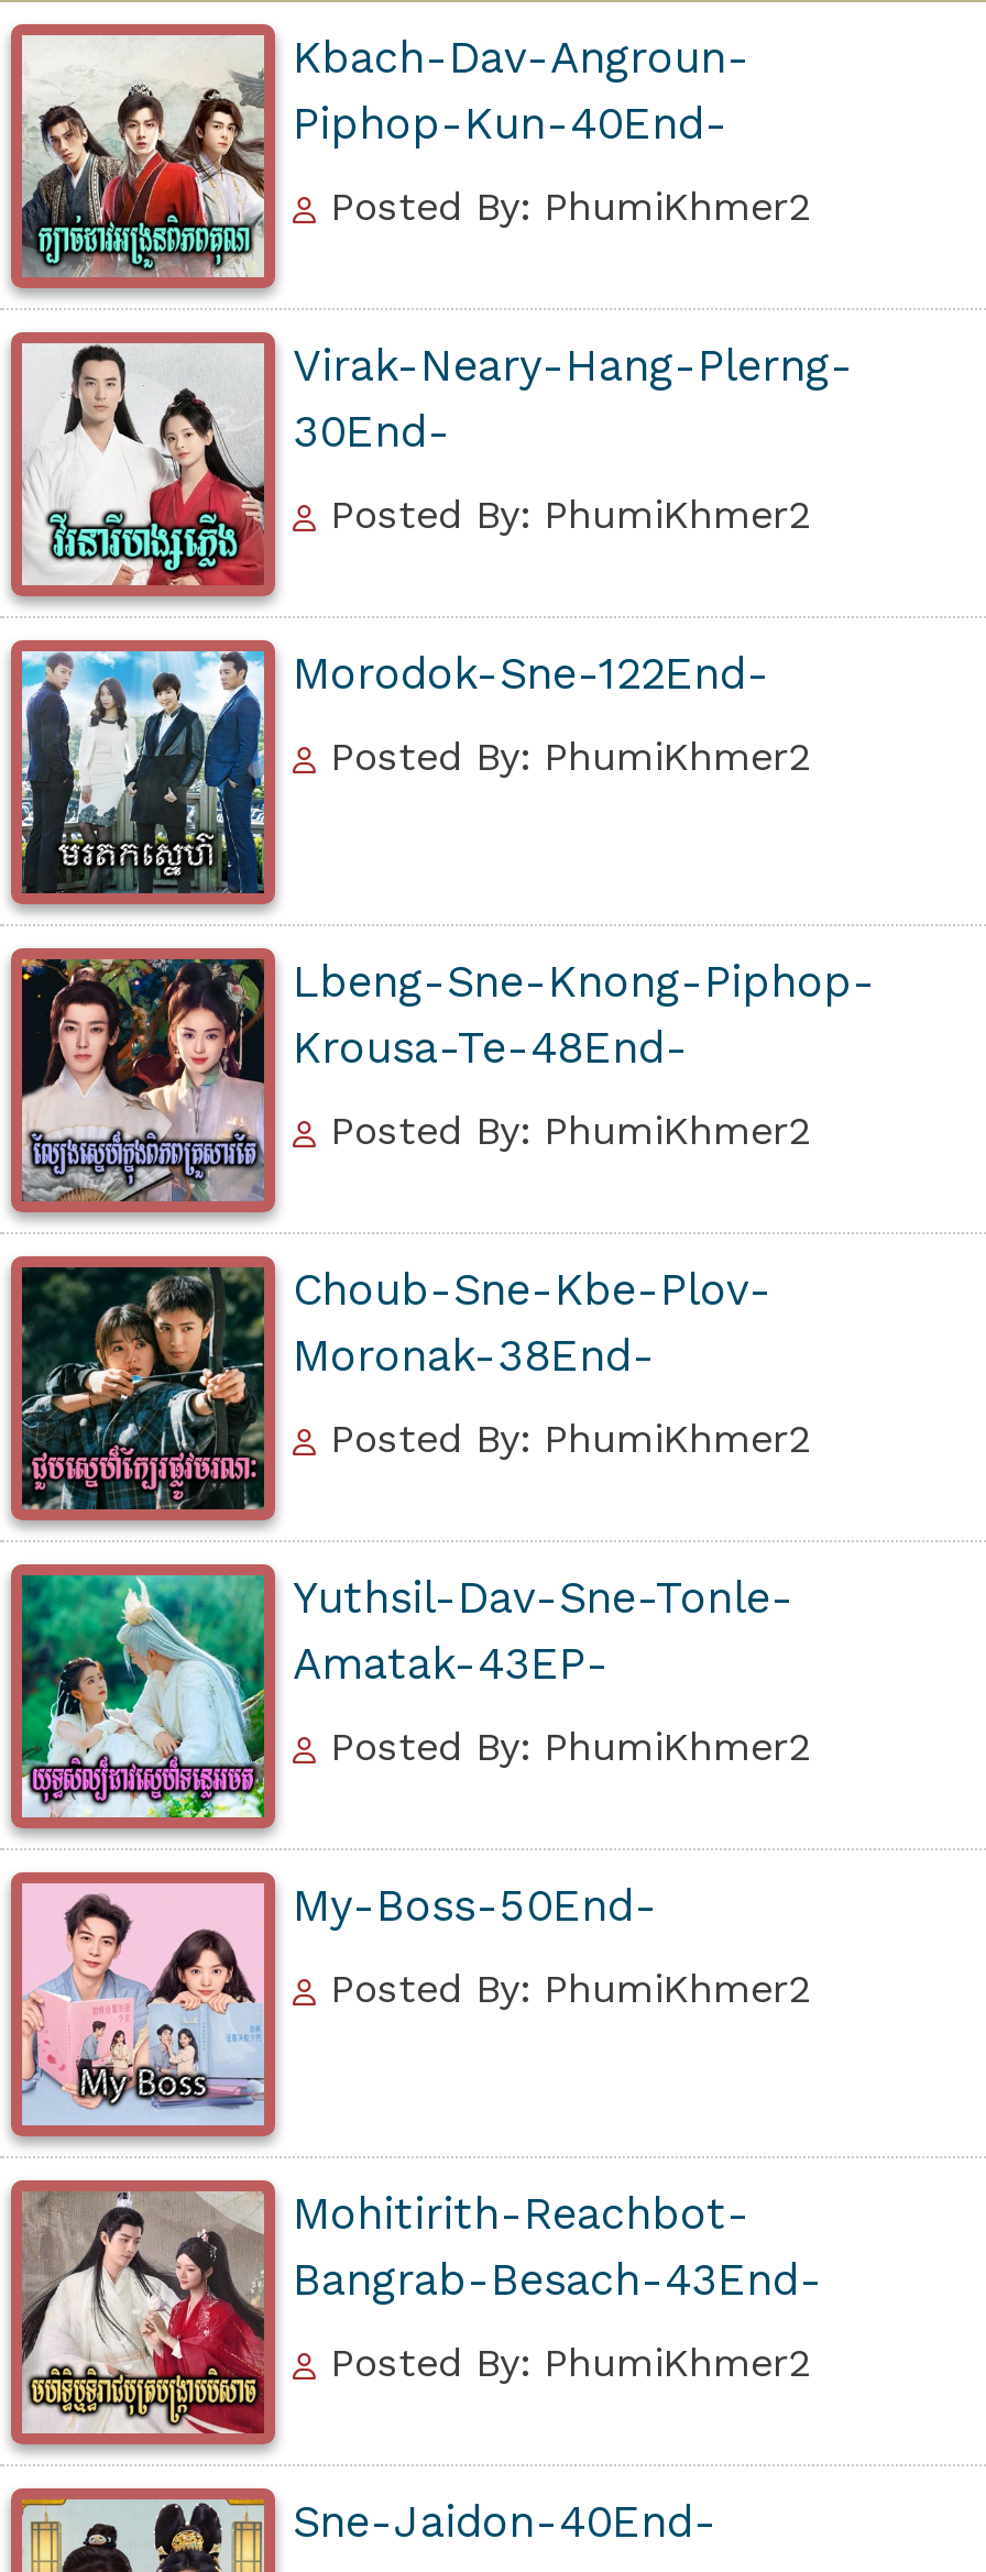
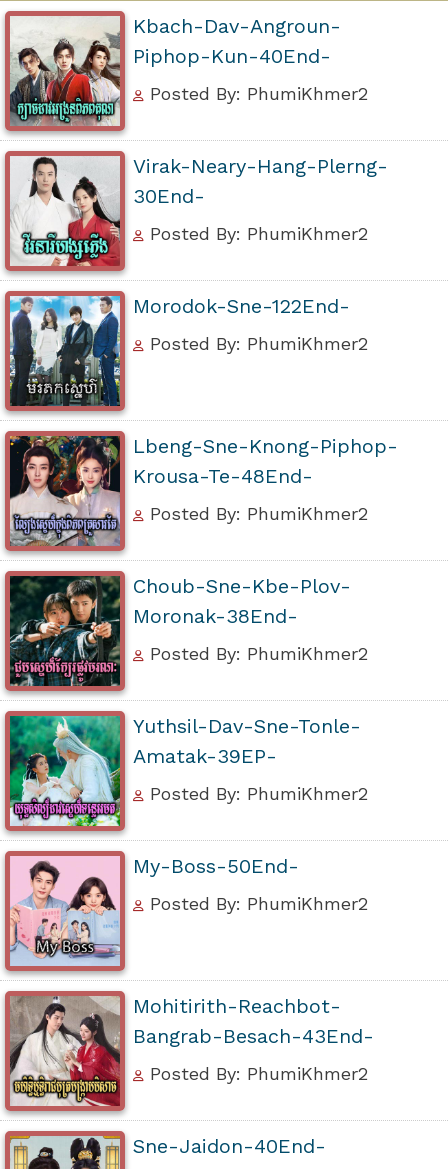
[293,1638,610,1690] Amatak-43EP- -> [133,744,277,768] Amatak-39EP-

